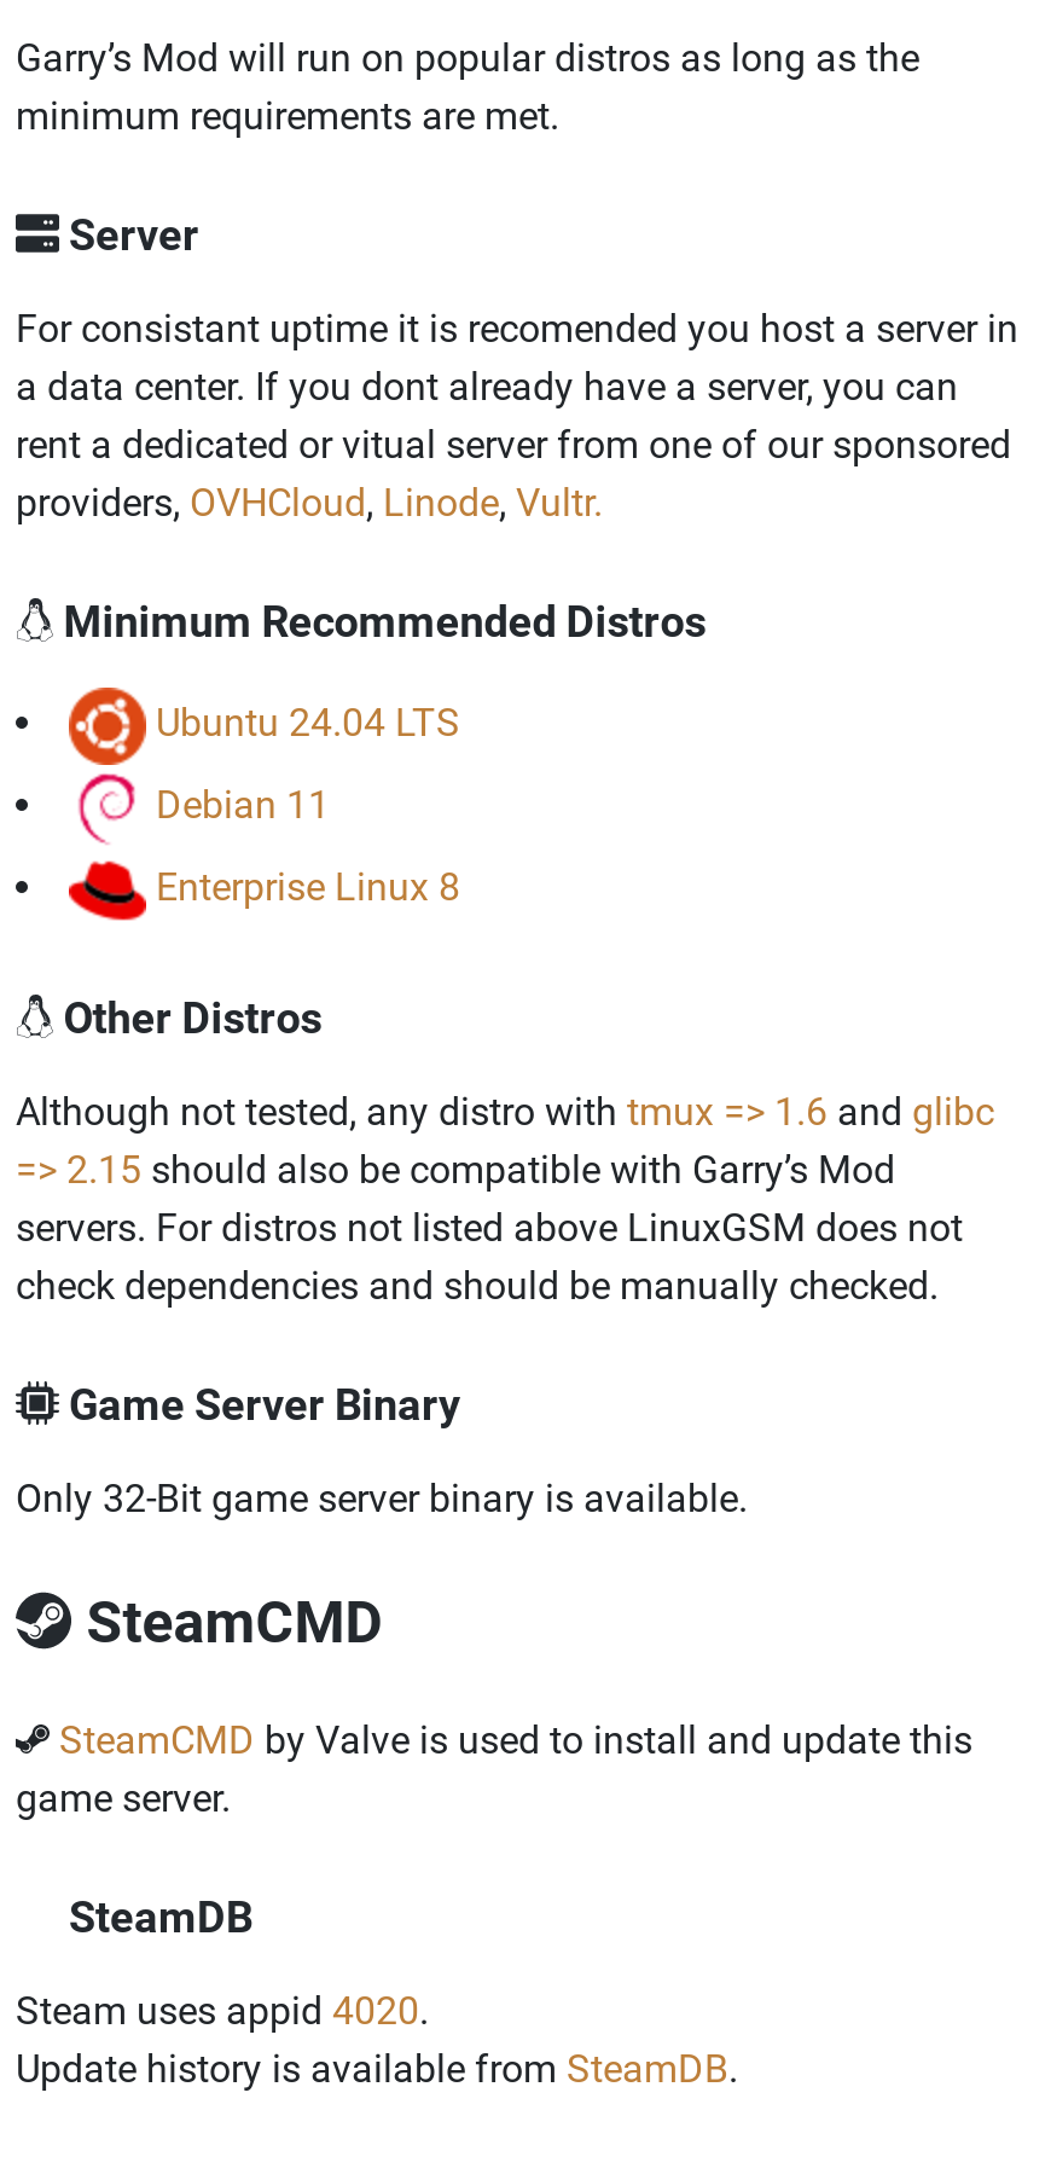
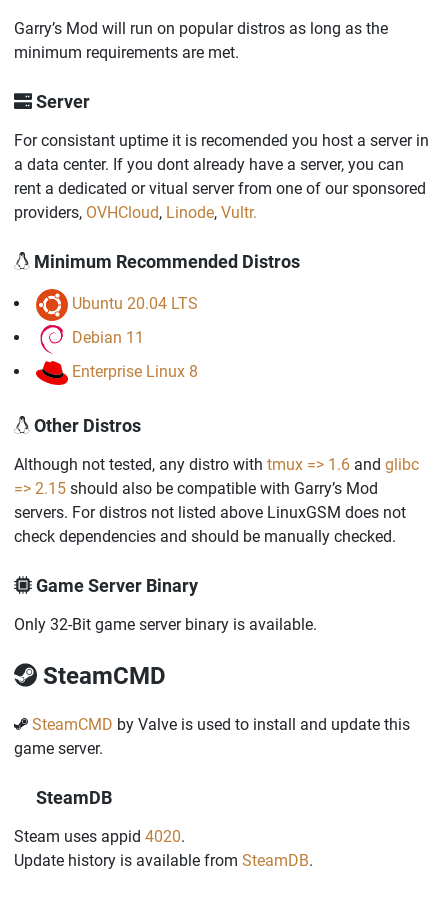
[156,699,460,745] Ubuntu 24.04 LTS -> [72,294,198,313] Ubuntu 20.04 LTS

